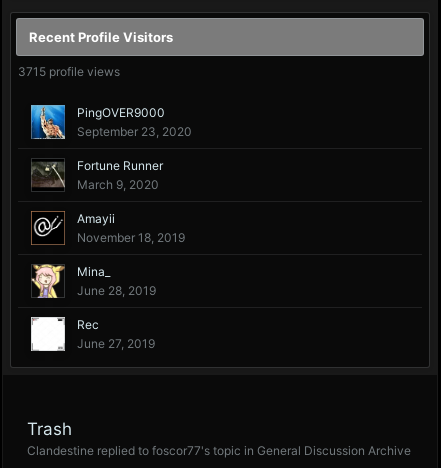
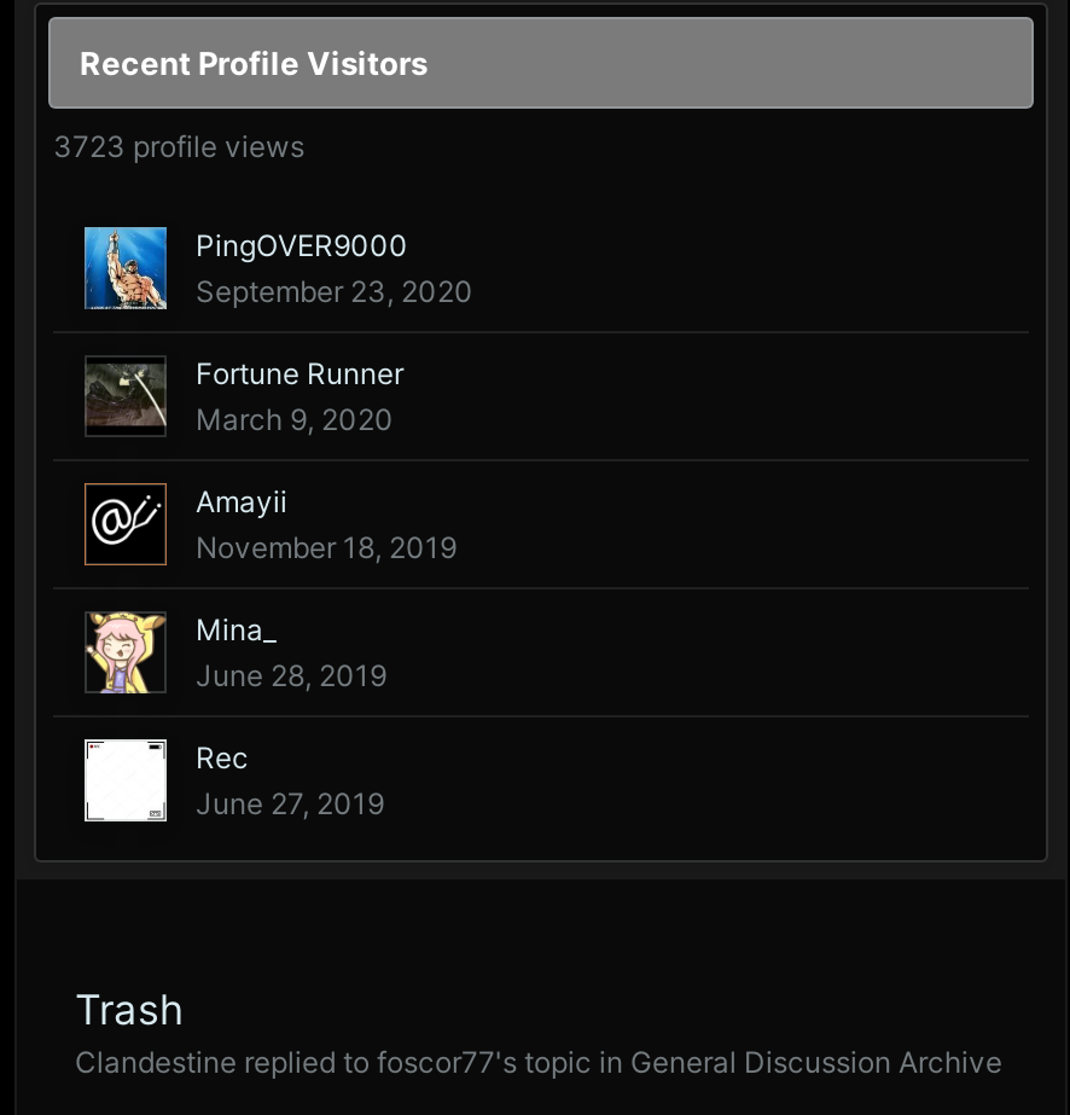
[18,64,120,79] 3715 profile views -> [53,129,304,165] 3723 profile views

